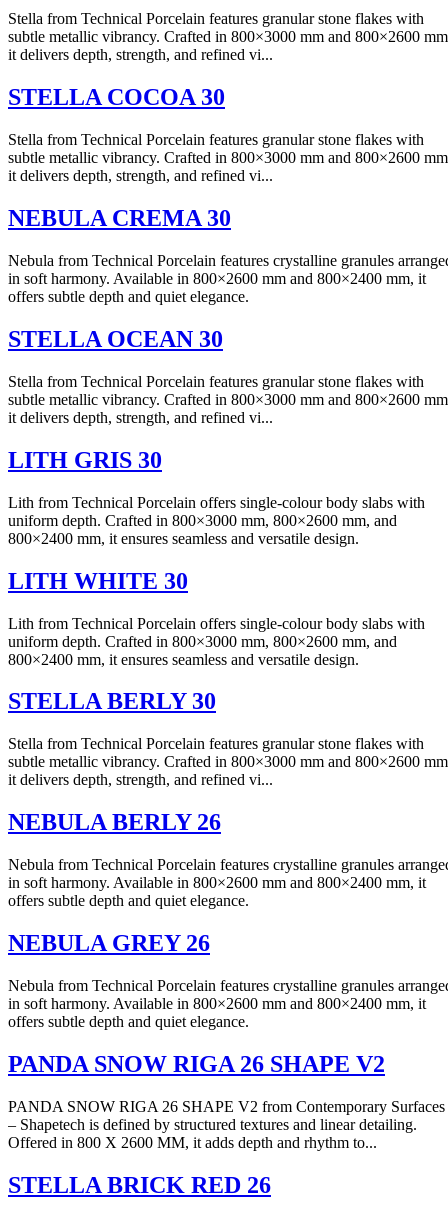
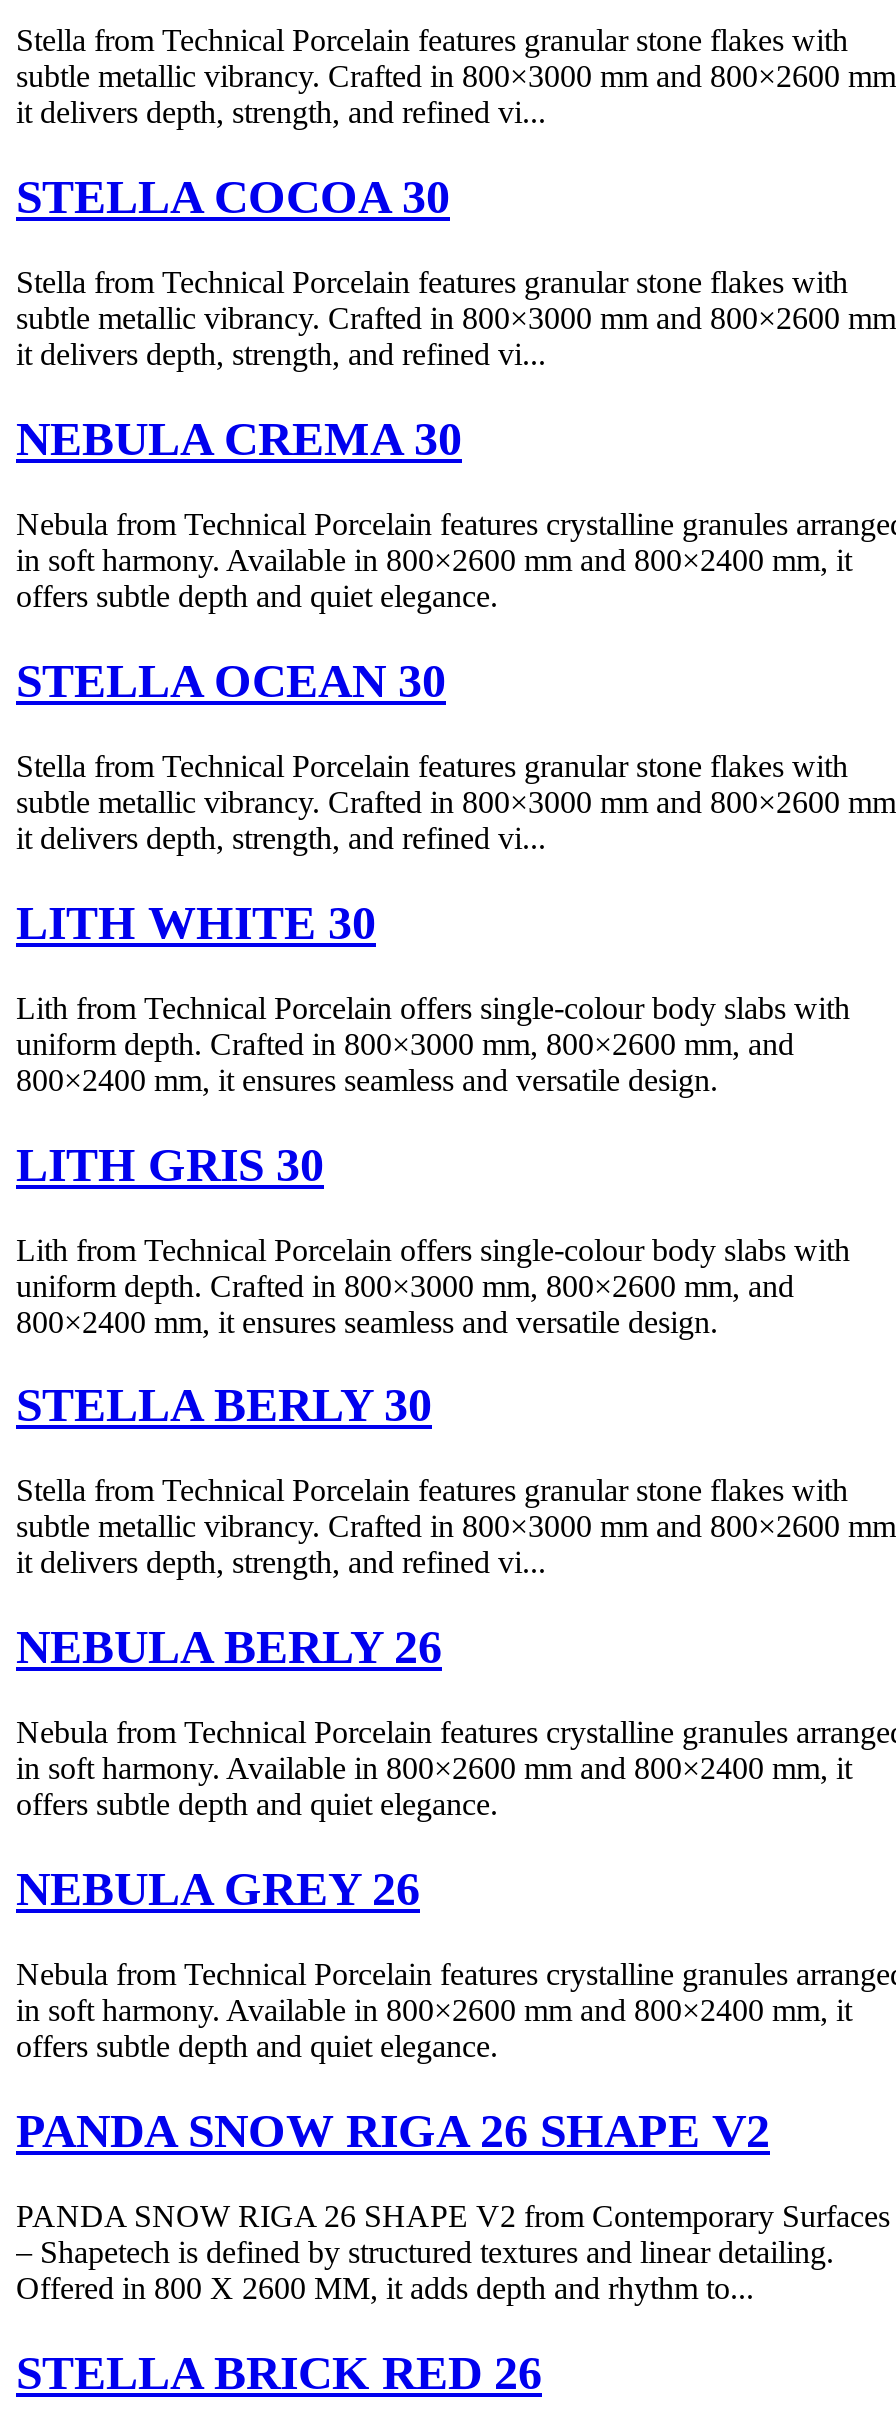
[8,447,162,473] LITH GRIS 30 -> [16,897,376,949] LITH WHITE 30
[8,568,188,594] LITH WHITE 30 -> [16,1138,324,1190] LITH GRIS 30

